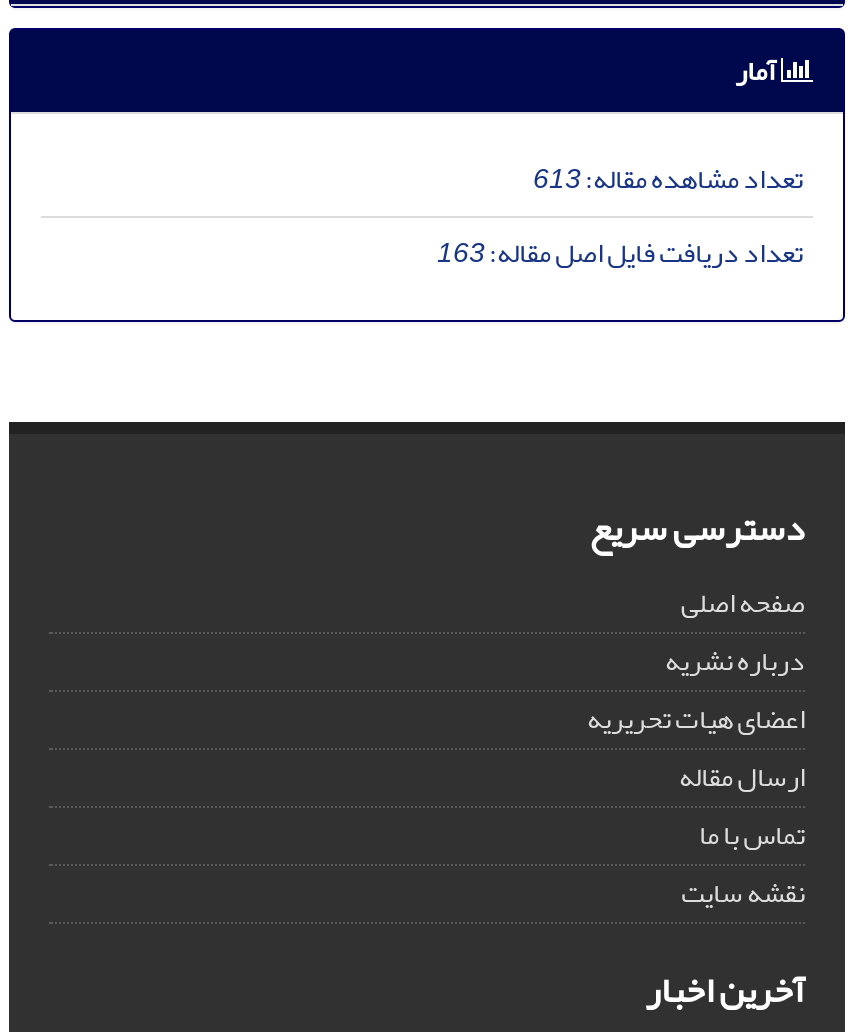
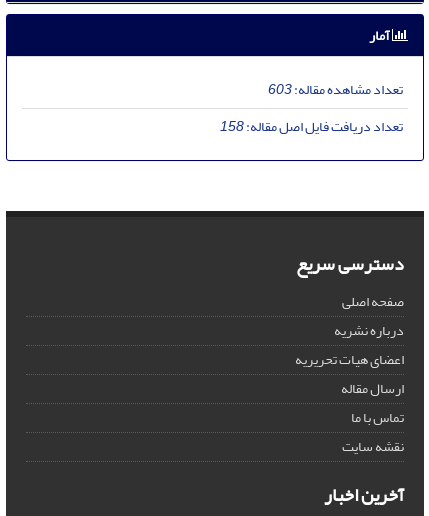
[533,151,803,205] تعداد مشاهده مقاله:613 -> [268,76,403,103] تعداد مشاهده مقاله:603
[437,225,803,279] تعداد دریافت فایل اصل مقاله:163 -> [220,113,403,140] تعداد دریافت فایل اصل مقاله:158

